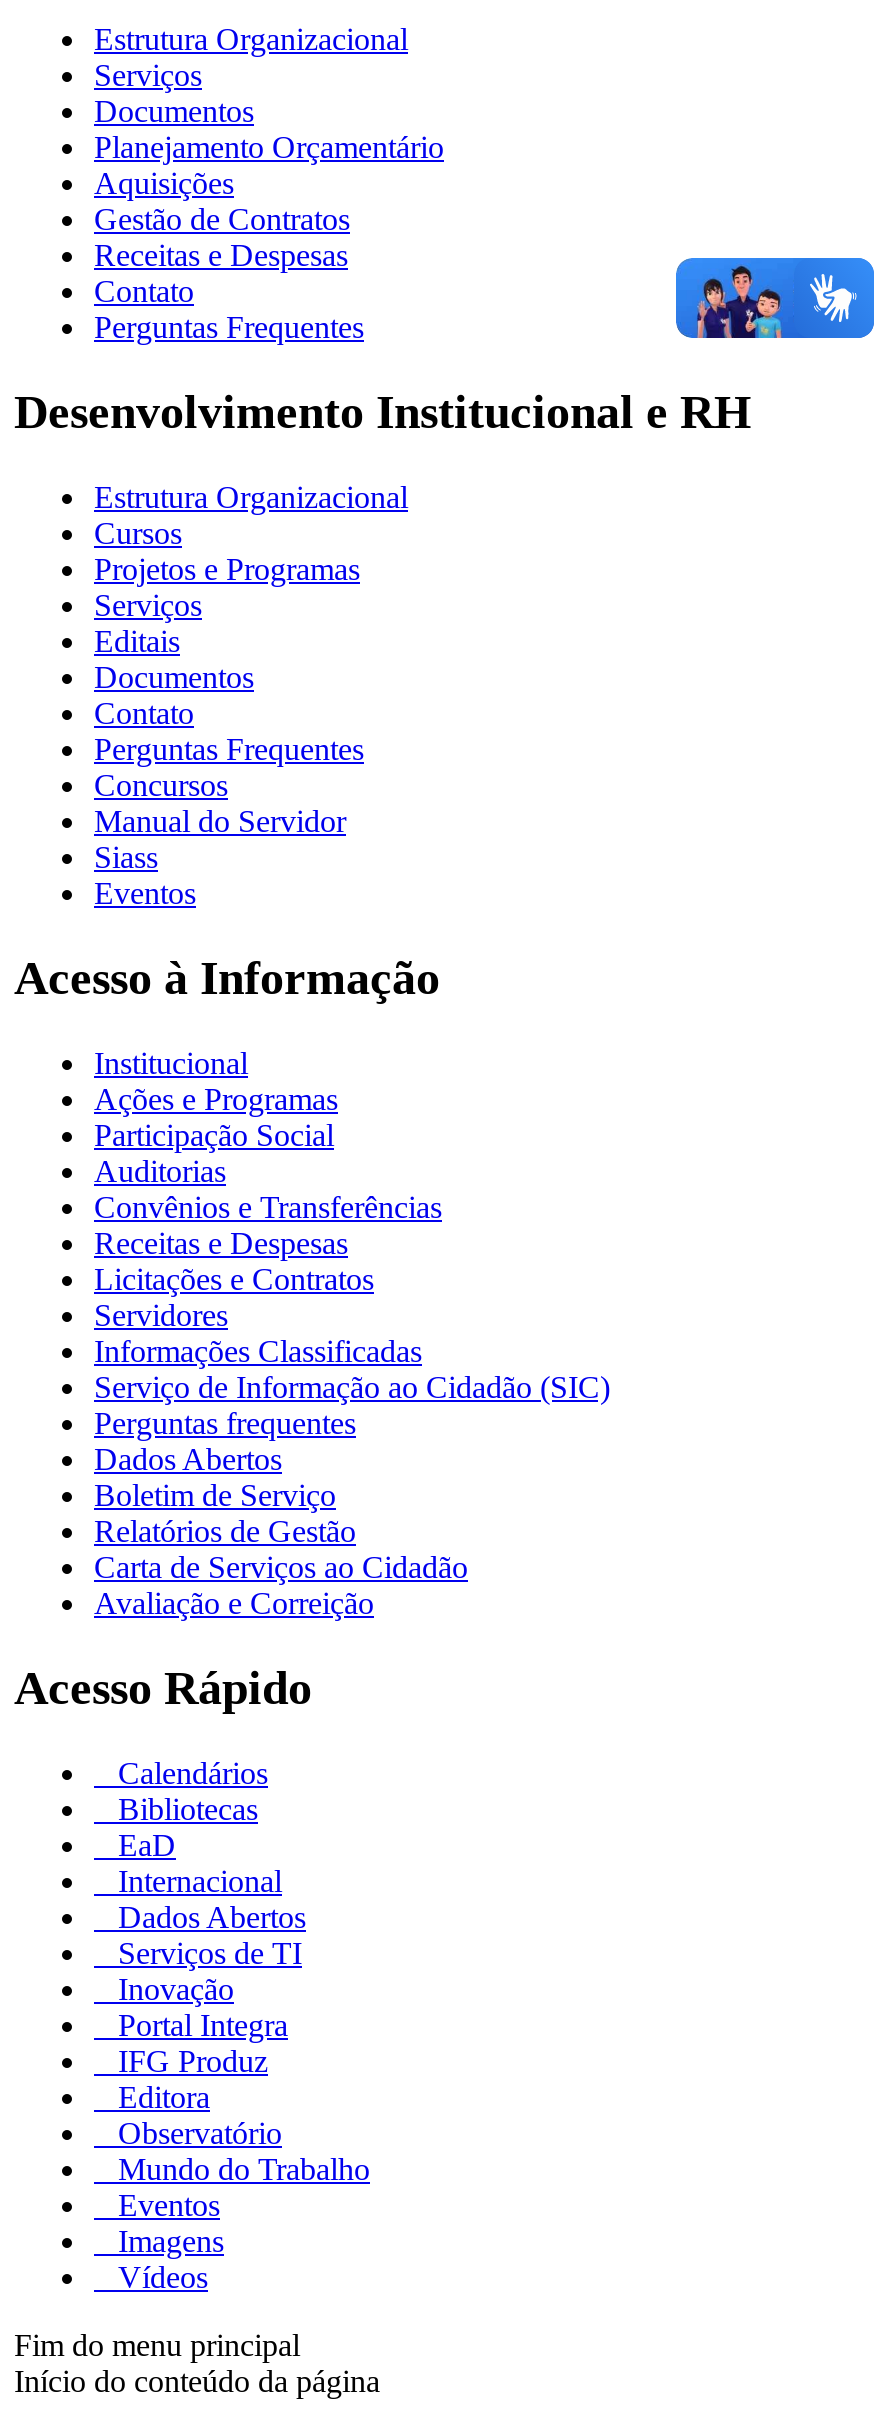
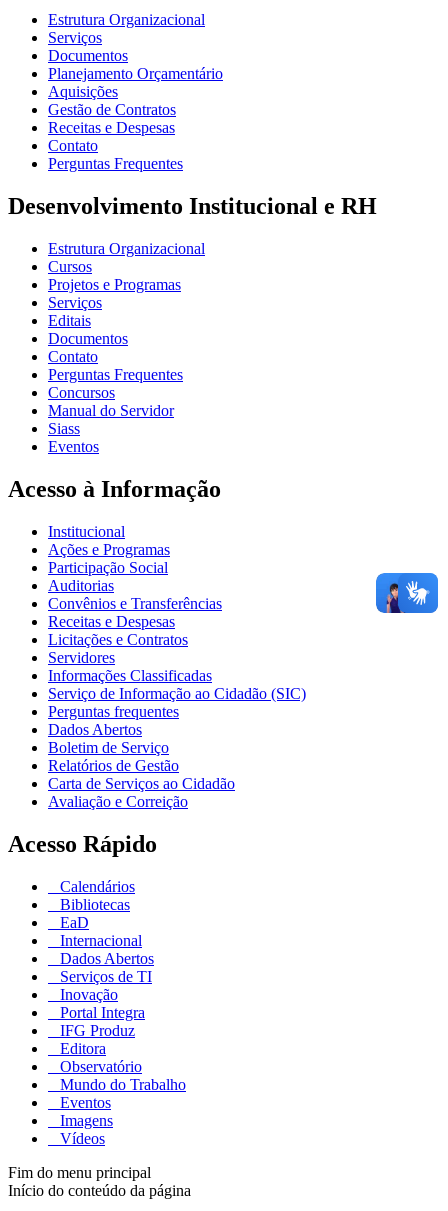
[674,256,876,340] [image] -> none
none -> [375,572,439,614] [image]

